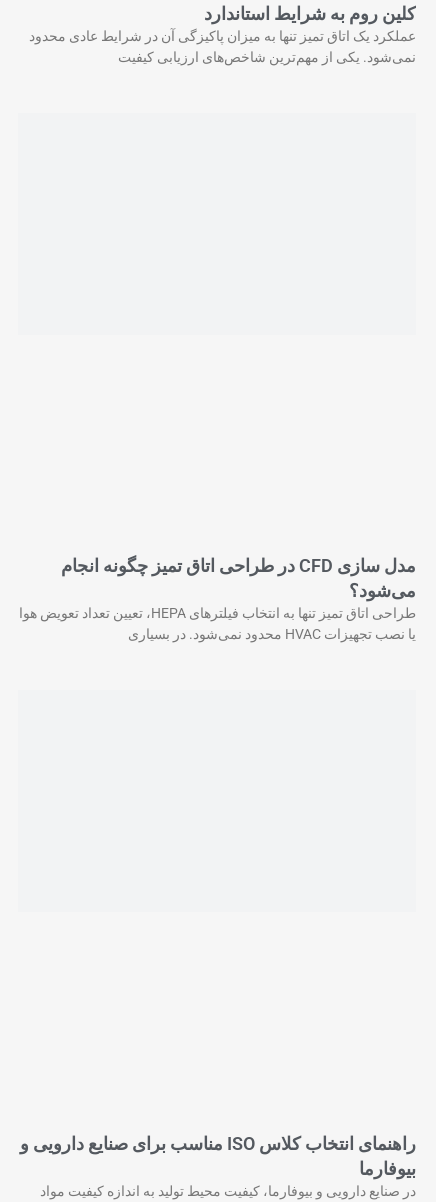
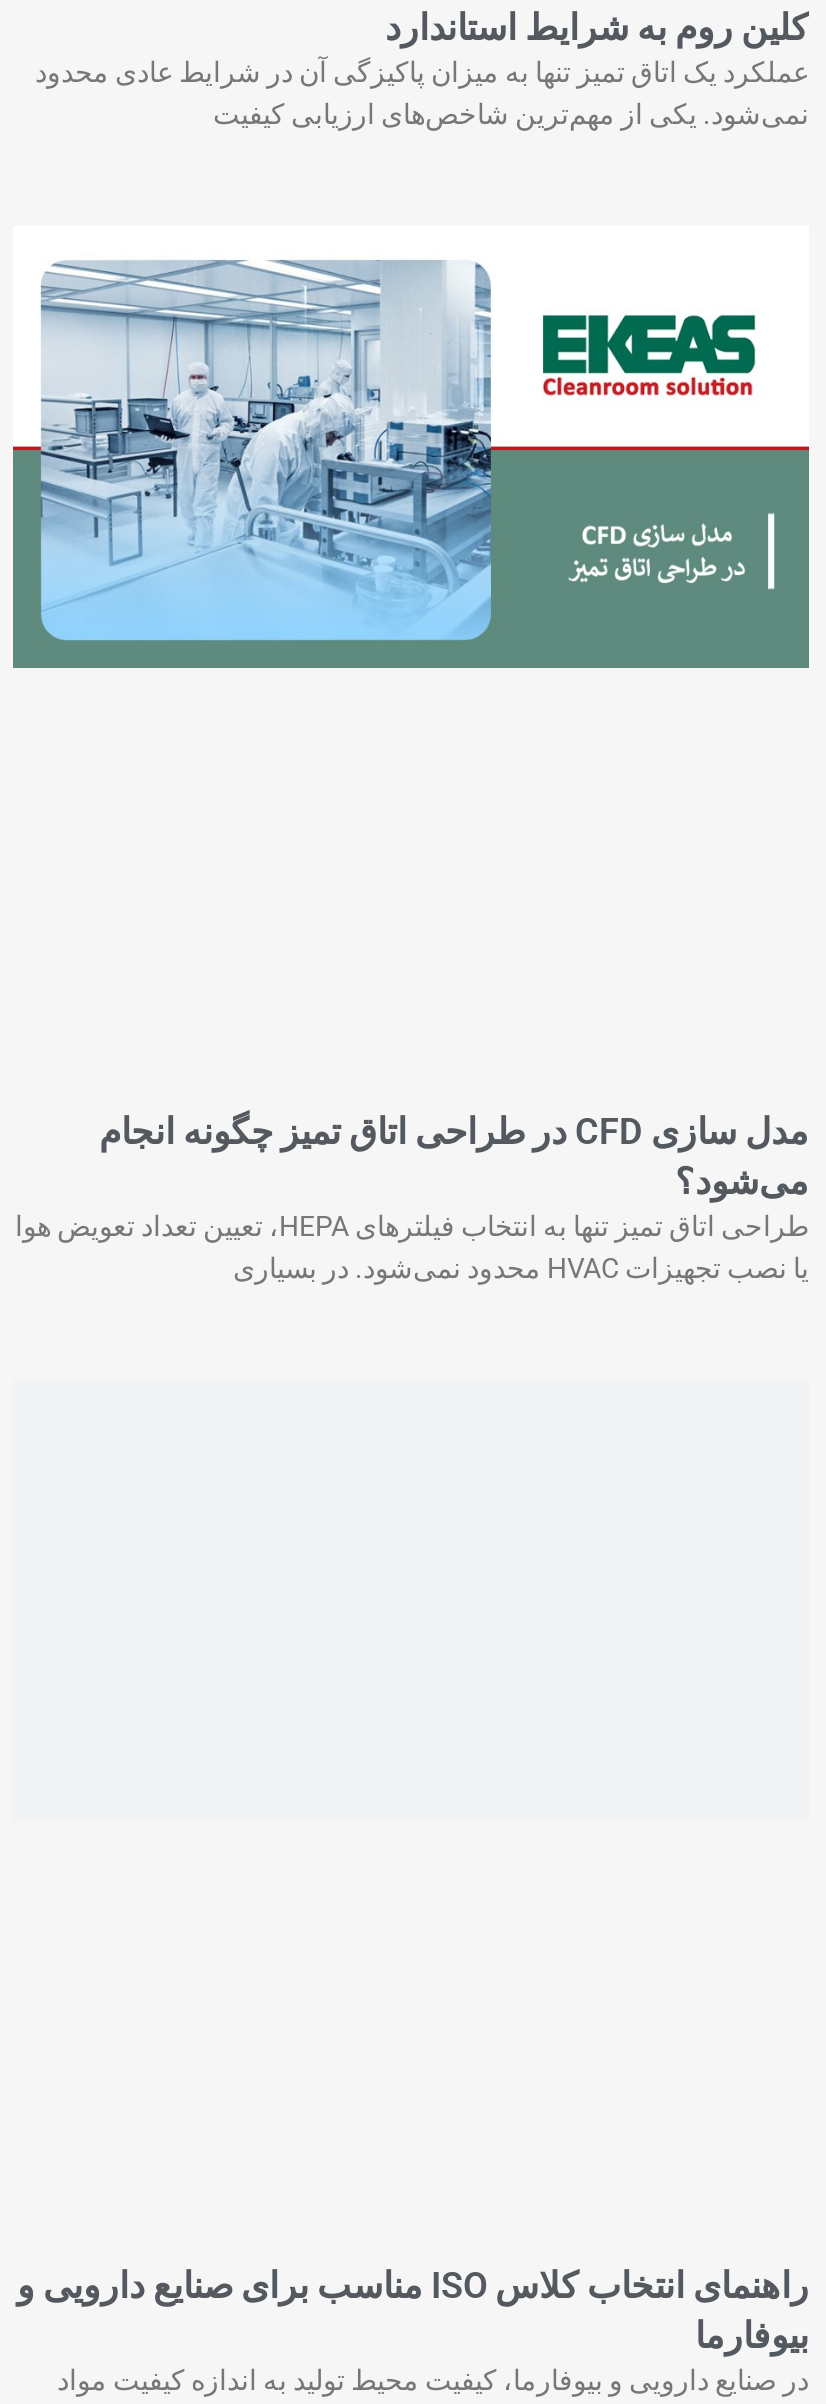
none -> [11,258,811,670] [image]

